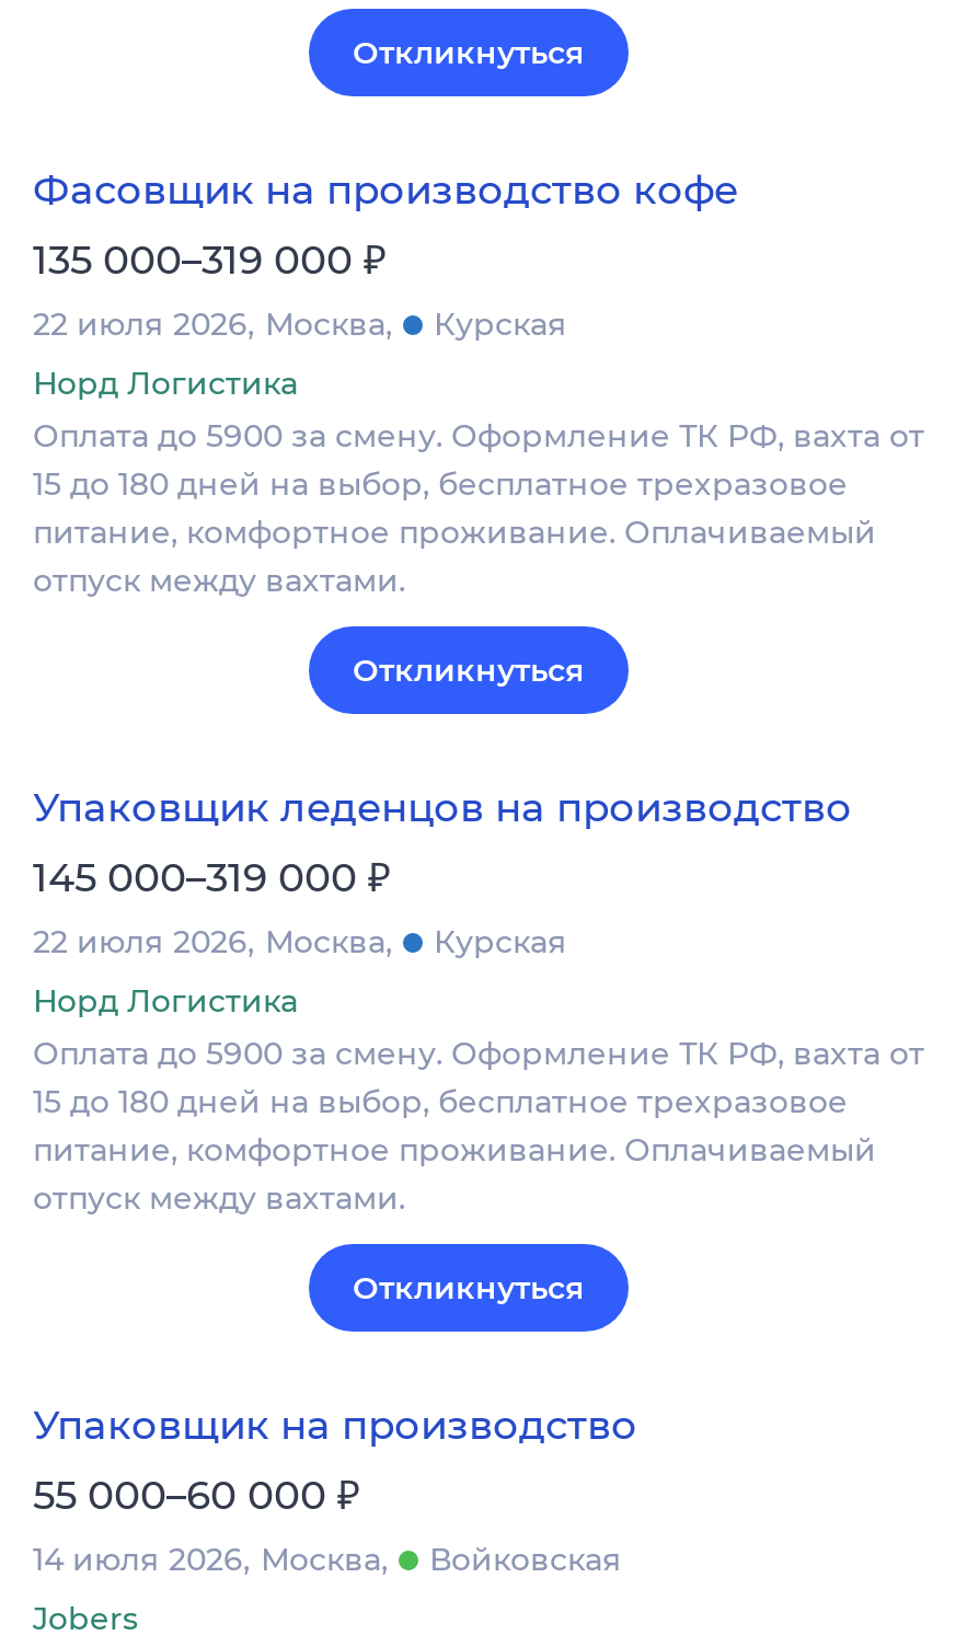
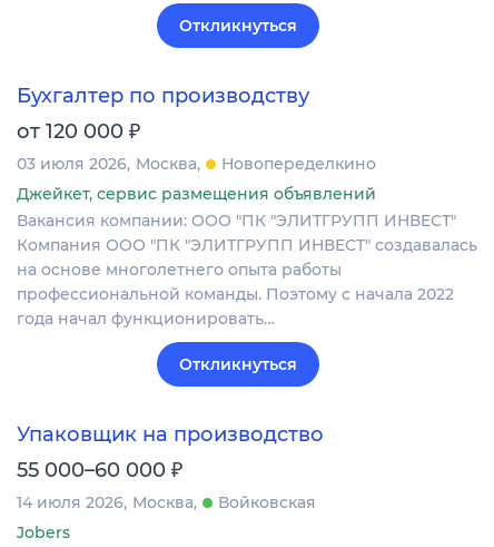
[33,166,924,1218] Фасовщик на производство кофе | 135 000–319 000 ₽ | 22 июля 2026 Москва | Курская | Норд Логистика | Оплата до 5900 за смену. Оформление ТК РФ, вахта от | 15 до 180 дней на выбор, бесплатное трехразовое | питание, комфортное проживание. Оплачиваемый | отпуск между вахтами. | Откликнуться | Упаковщик леденцов на производство | 145 000–319 000 ₽ | 22 июля 2026 Москва | Курская | Норд Логистика | Оплата до 5900 за смену. Оформление ТК РФ, вахта от | 15 до 180 дней на выбор, бесплатное трехразовое | питание, комфортное проживание. Оплачиваемый | отпуск между вахтами. -> [17,84,477,329] Бухгалтер по производству | от 120 000 ₽ | 03 июля 2026 Москва | Новопеределкино | Джейкет, сервис размещения объявлений | Вакансия компании: ООО "ПК "ЭЛИТГРУПП ИНВЕСТ" | Компания ООО "ПК "ЭЛИТГРУПП ИНВЕСТ" создавалась | на основе многолетнего опыта работы | профессиональной команды. Поэтому с начала 2022 | года начал функционировать…

